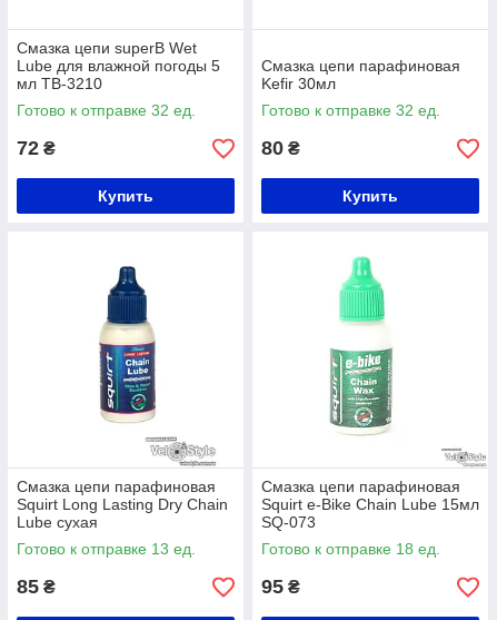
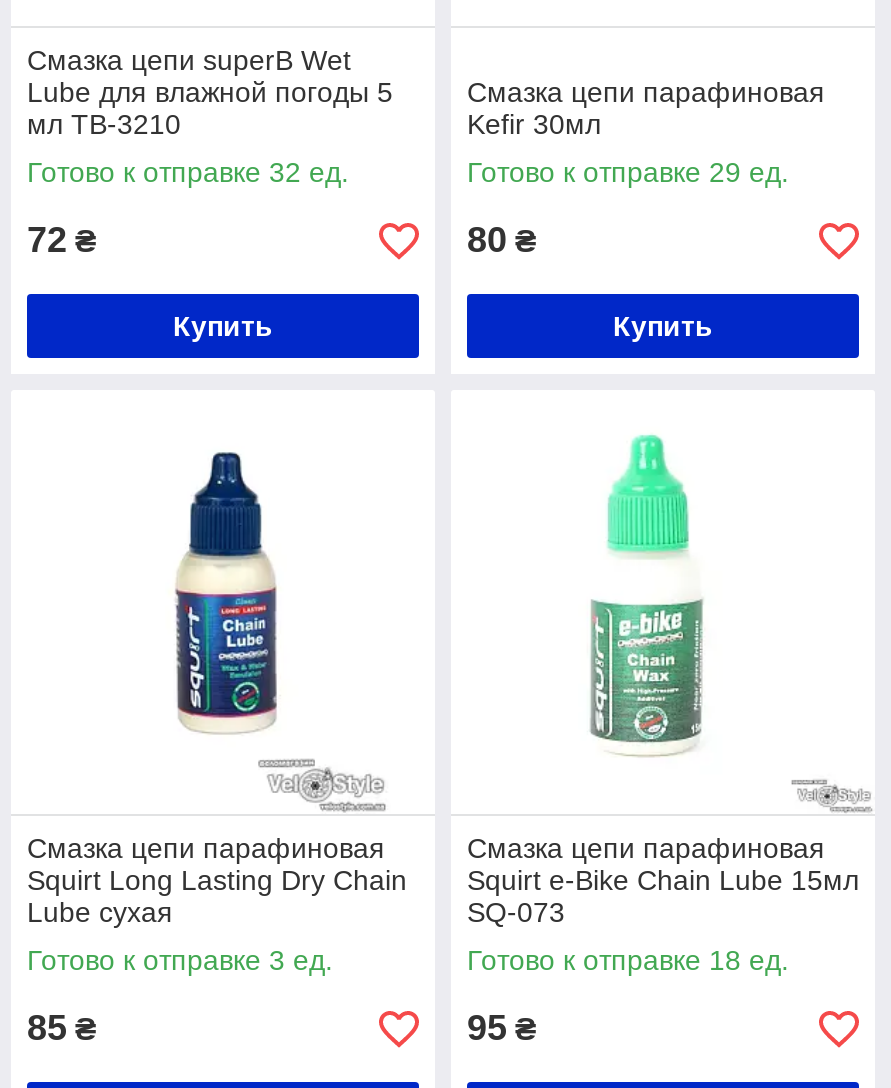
[261,102,440,119] Готово к отправке 32 ед. -> [467,156,789,188] Готово к отправке 29 ед.
[17,540,196,558] Готово к отправке 13 ед. -> [27,944,333,976] Готово к отправке 3 ед.

